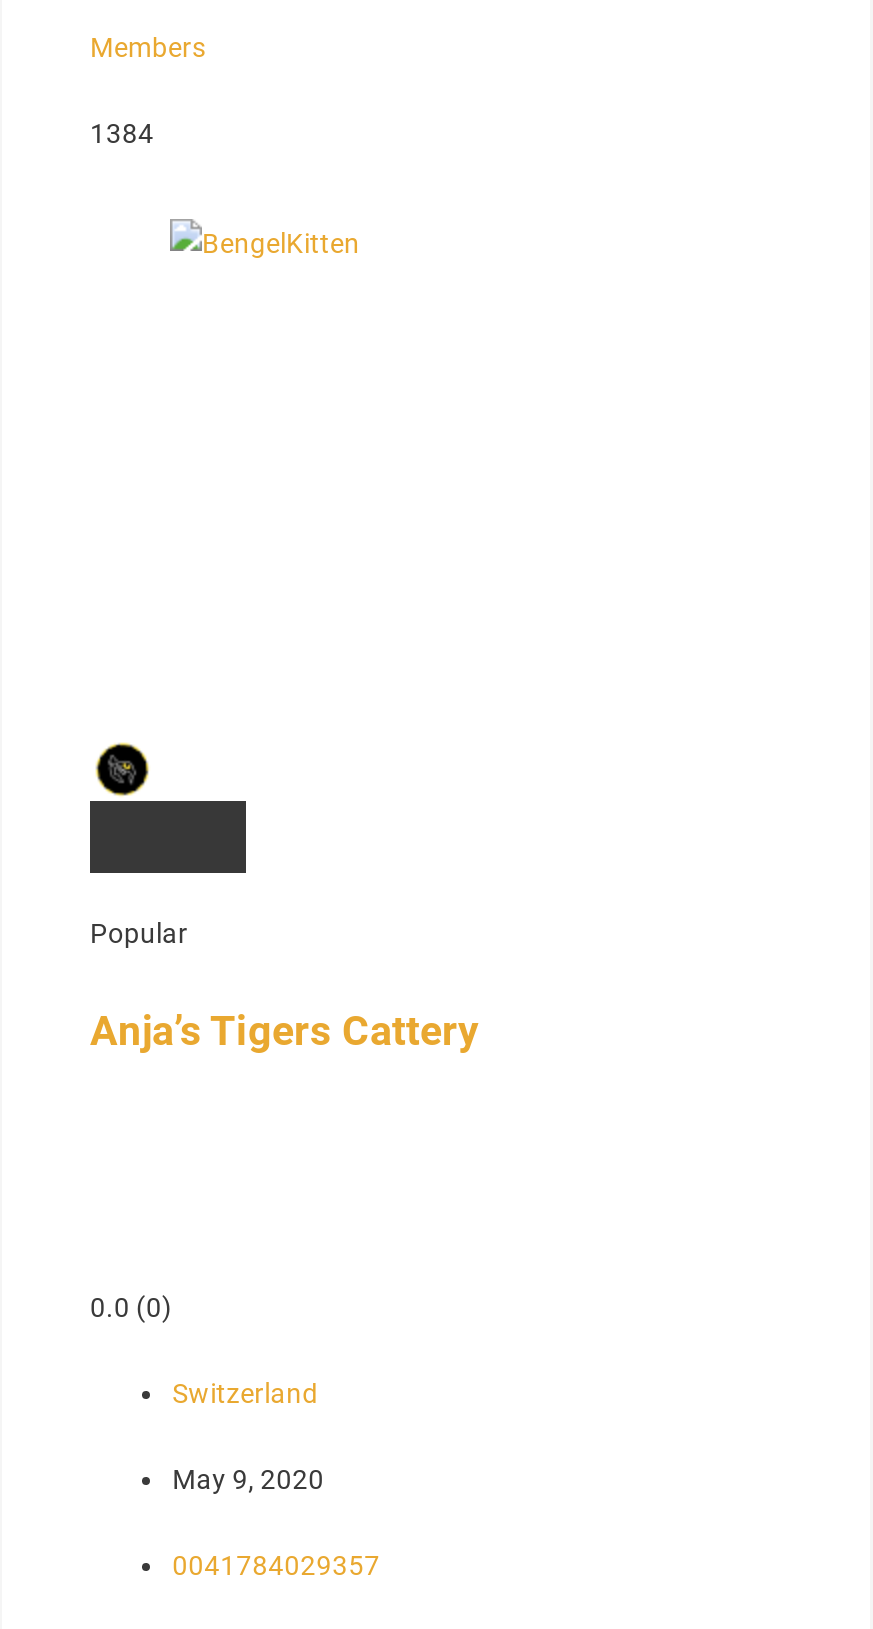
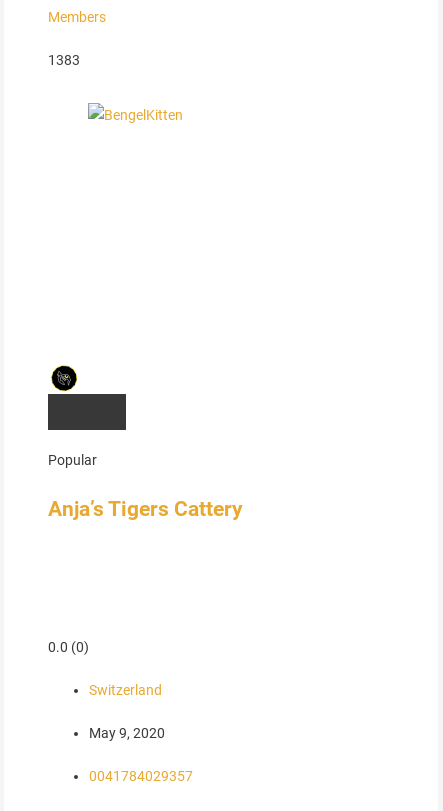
[90,118,154,150] 1384 -> [48,52,80,68] 1383

